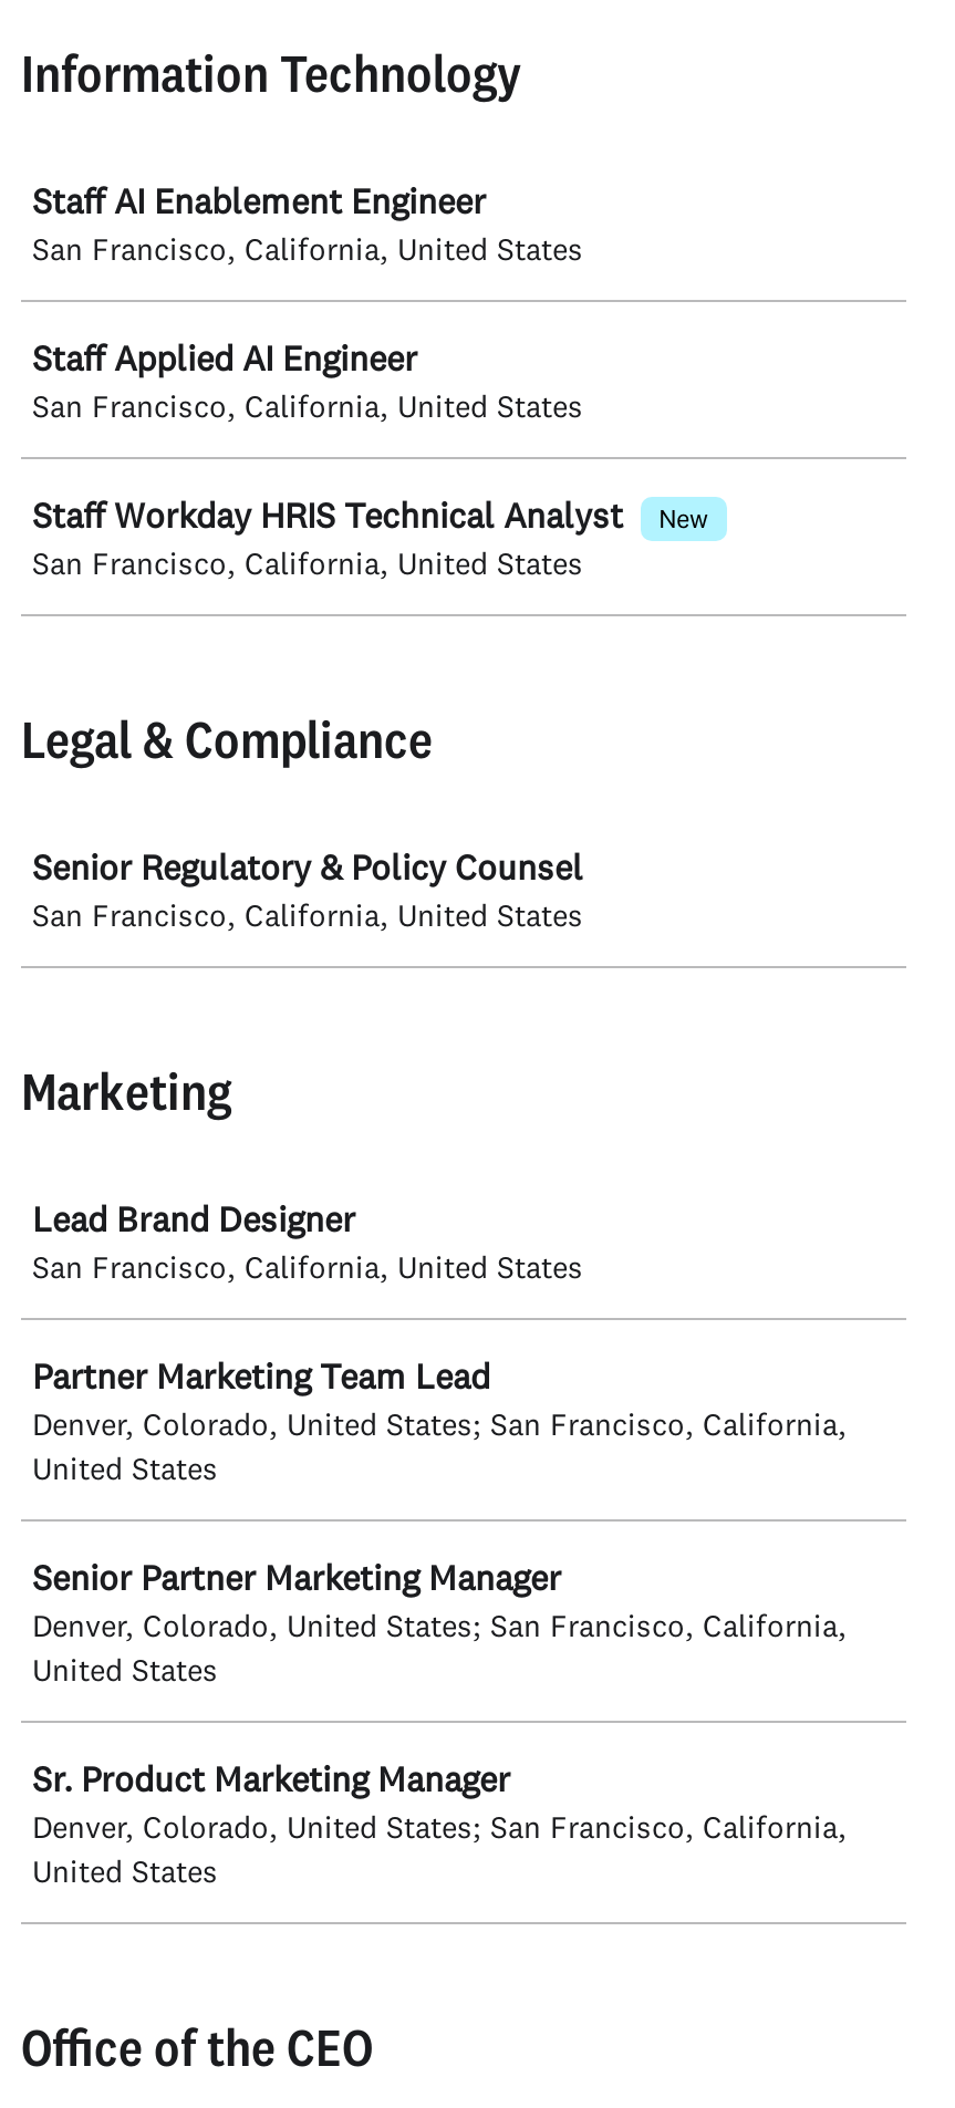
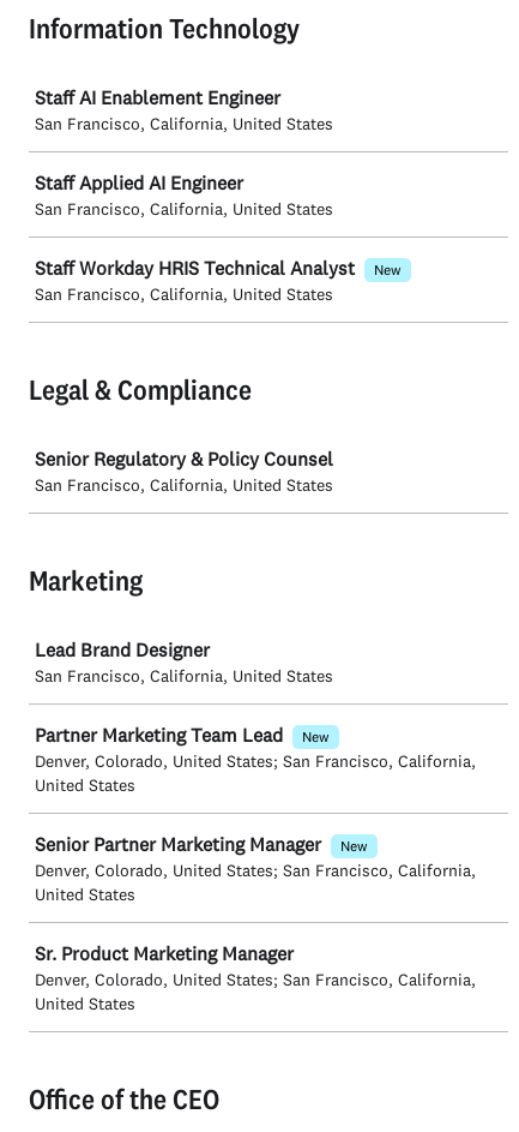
none -> [302,727,330,745] New
none -> [340,837,368,855] New

